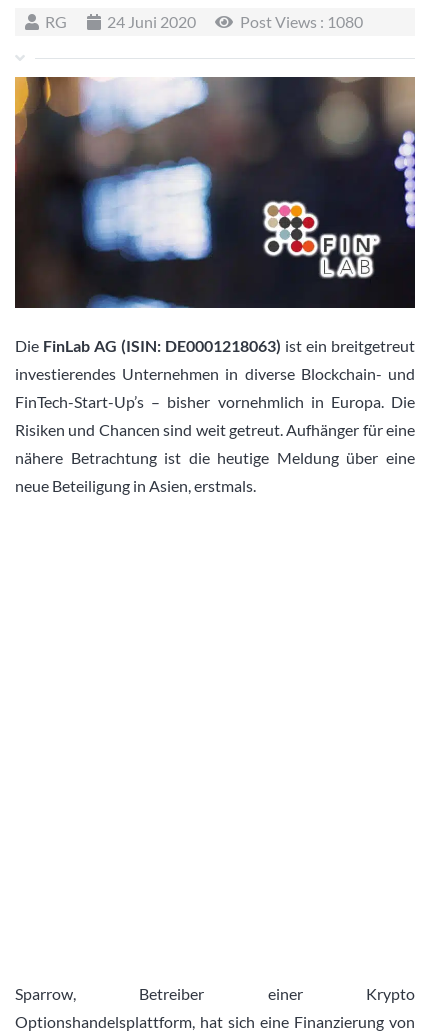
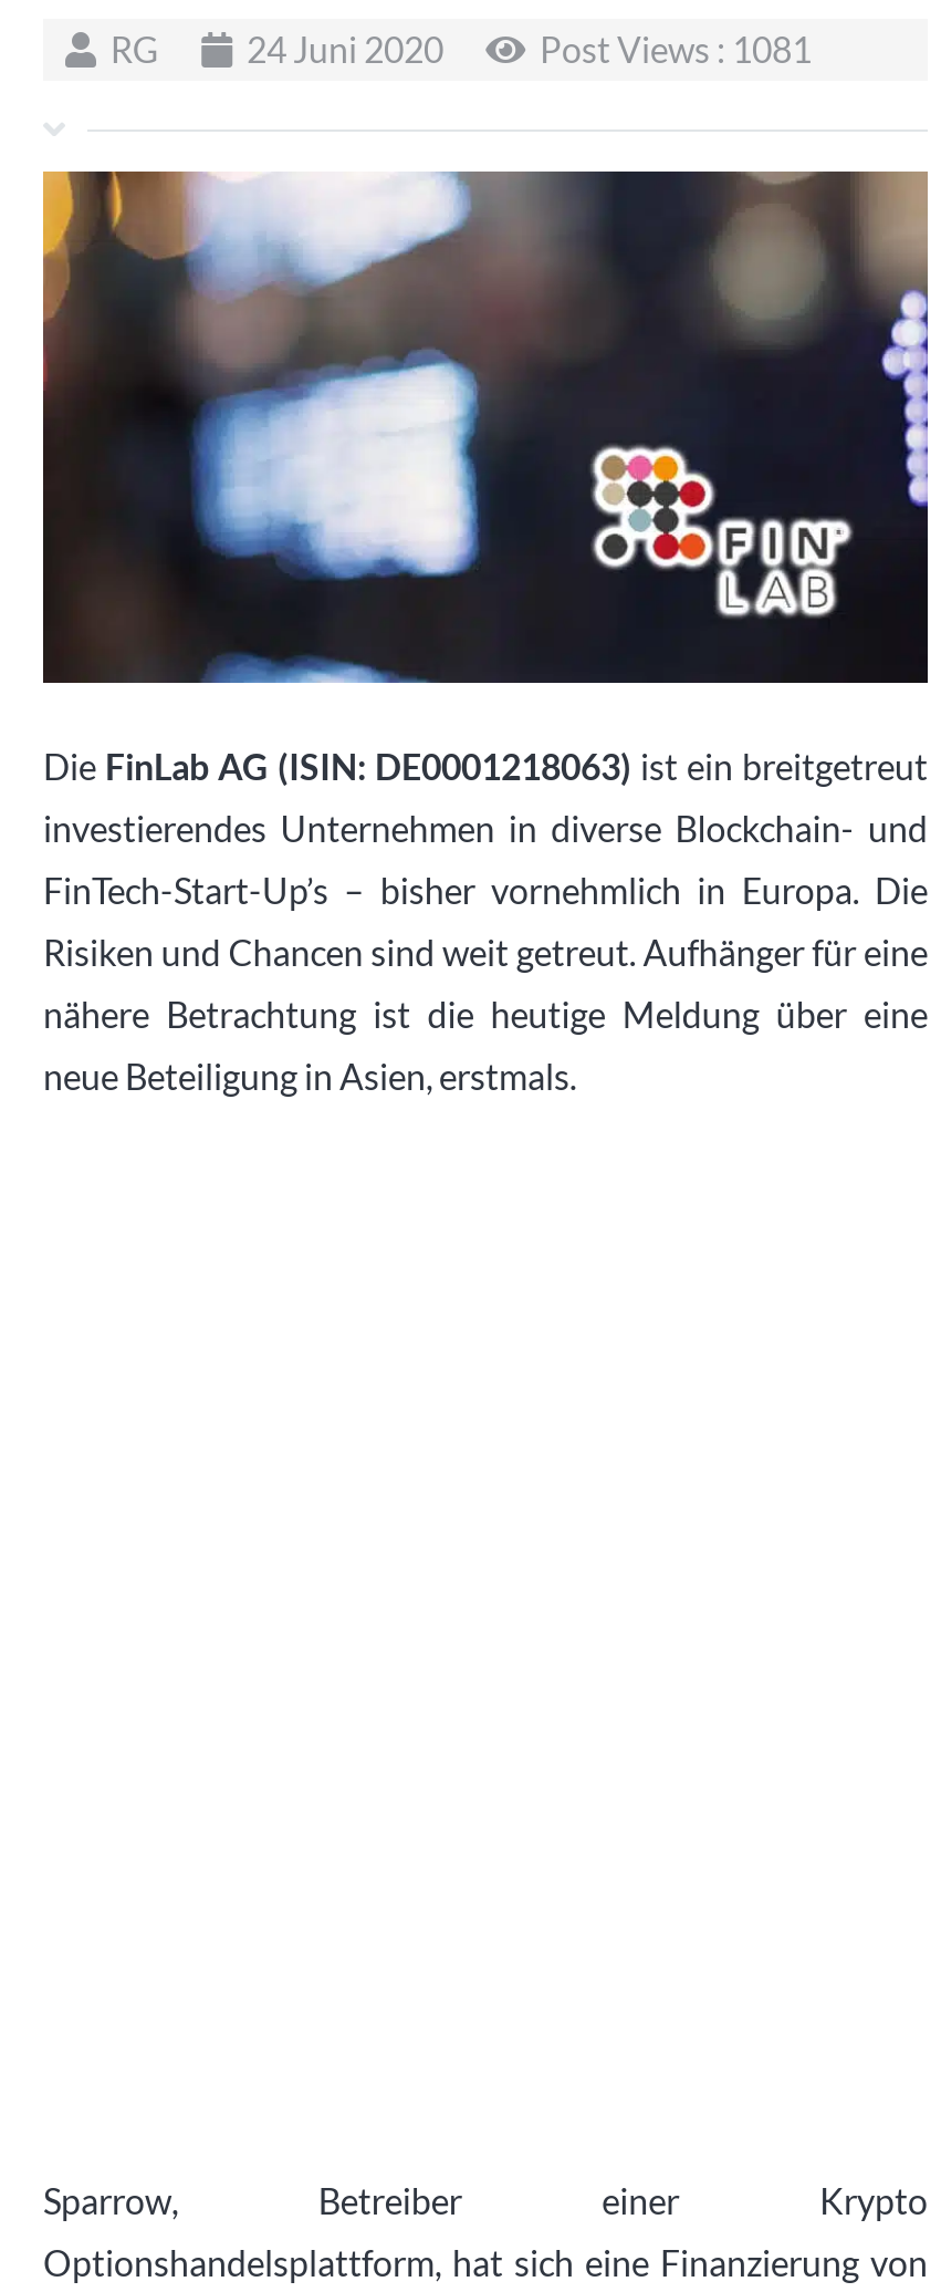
[239,12,362,31] Post Views : 1080 -> [540,28,812,70] Post Views : 1081

